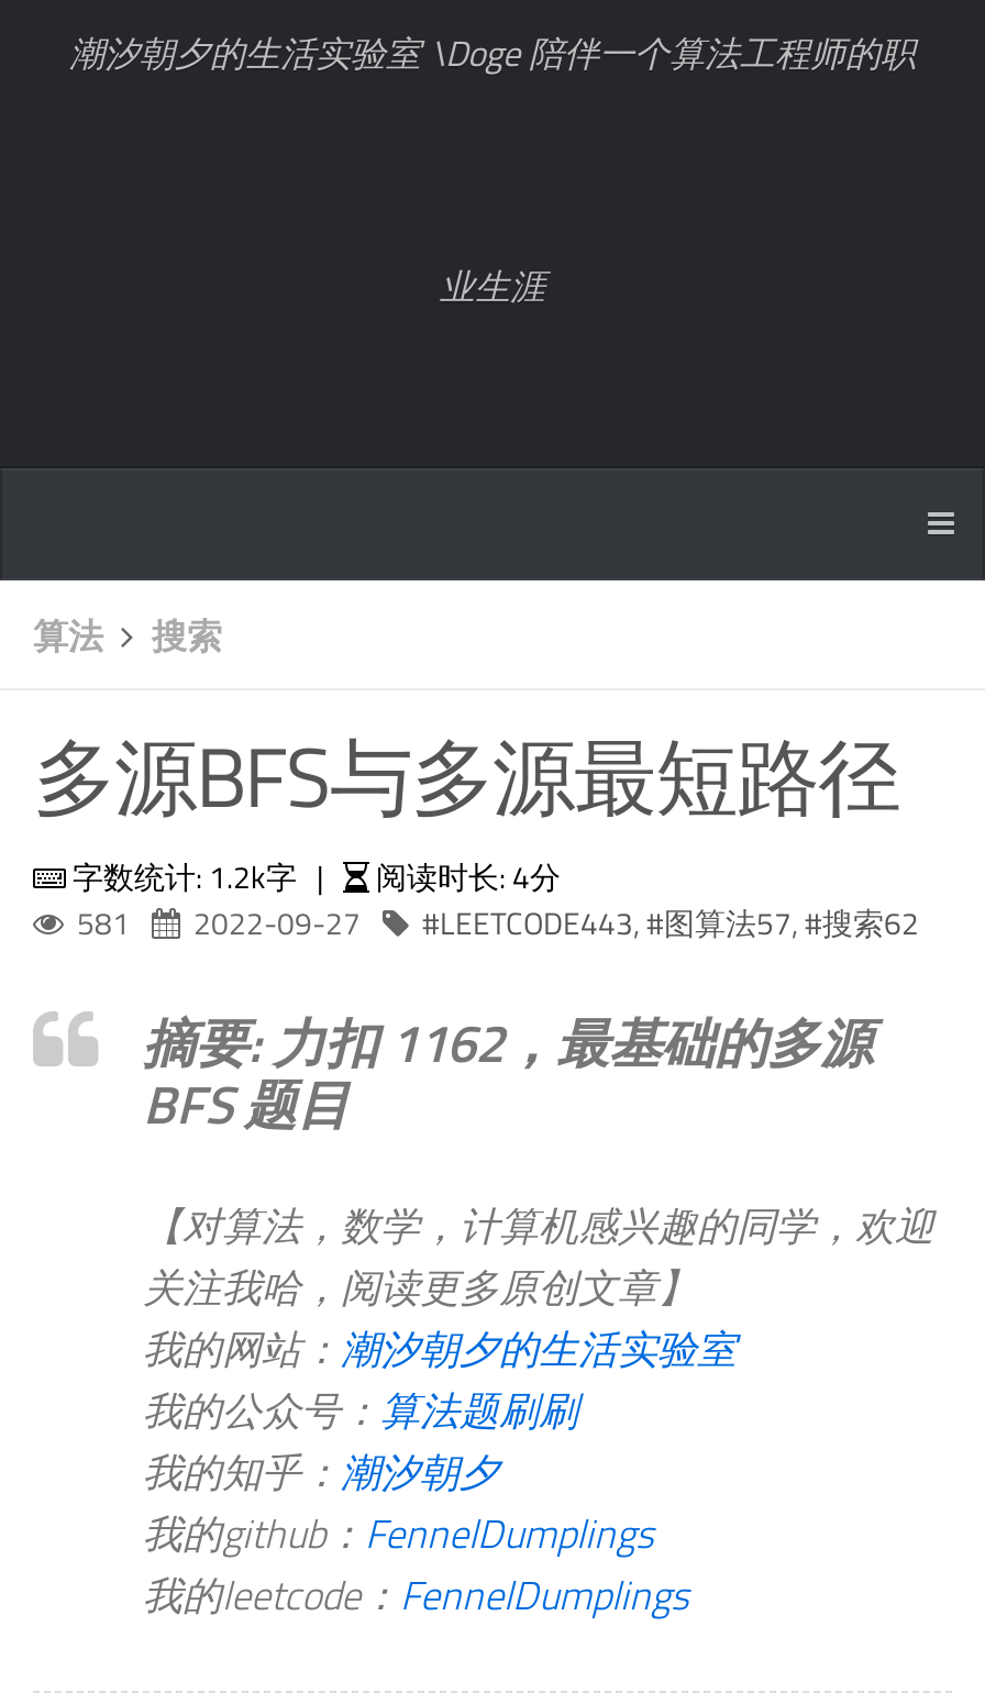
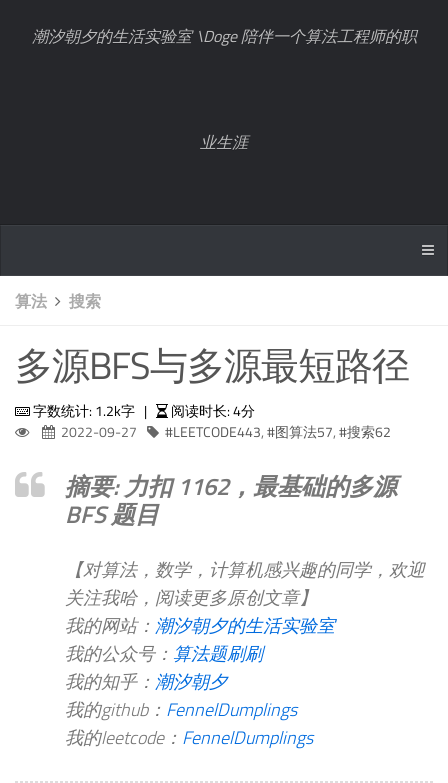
[77,899,130,945] 581 -> none

